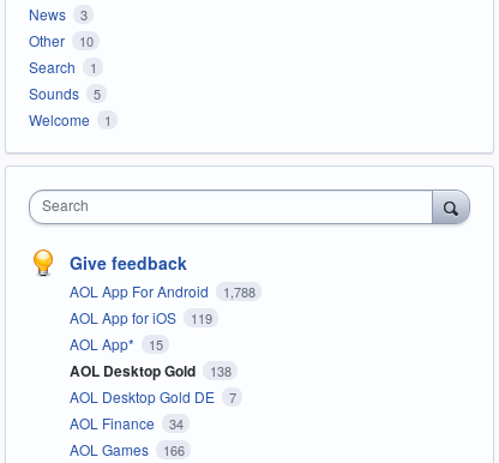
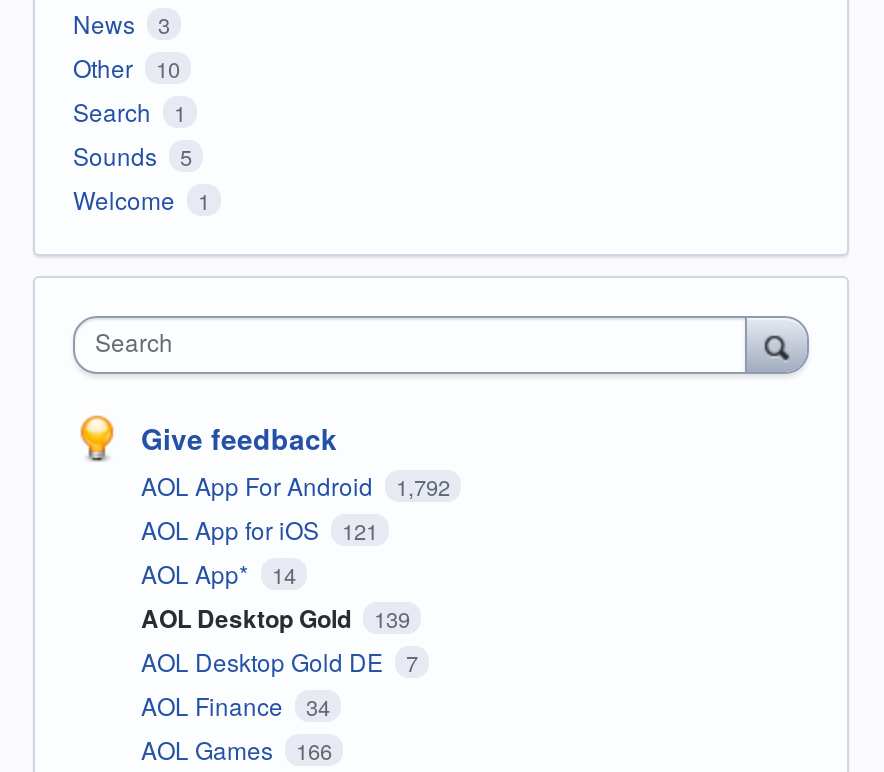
[70,280,255,301] AOL App For Android 1,788 -> [141,468,450,502] AOL App For Android 1,792
[70,307,212,327] AOL App for iOS 119 -> [141,512,378,546] AOL App for iOS 121
[70,333,163,354] AOL App* 15 -> [141,556,296,590] AOL App* 14
[70,360,231,381] AOL Desktop Gold 138 -> [141,600,410,636] AOL Desktop Gold 139

